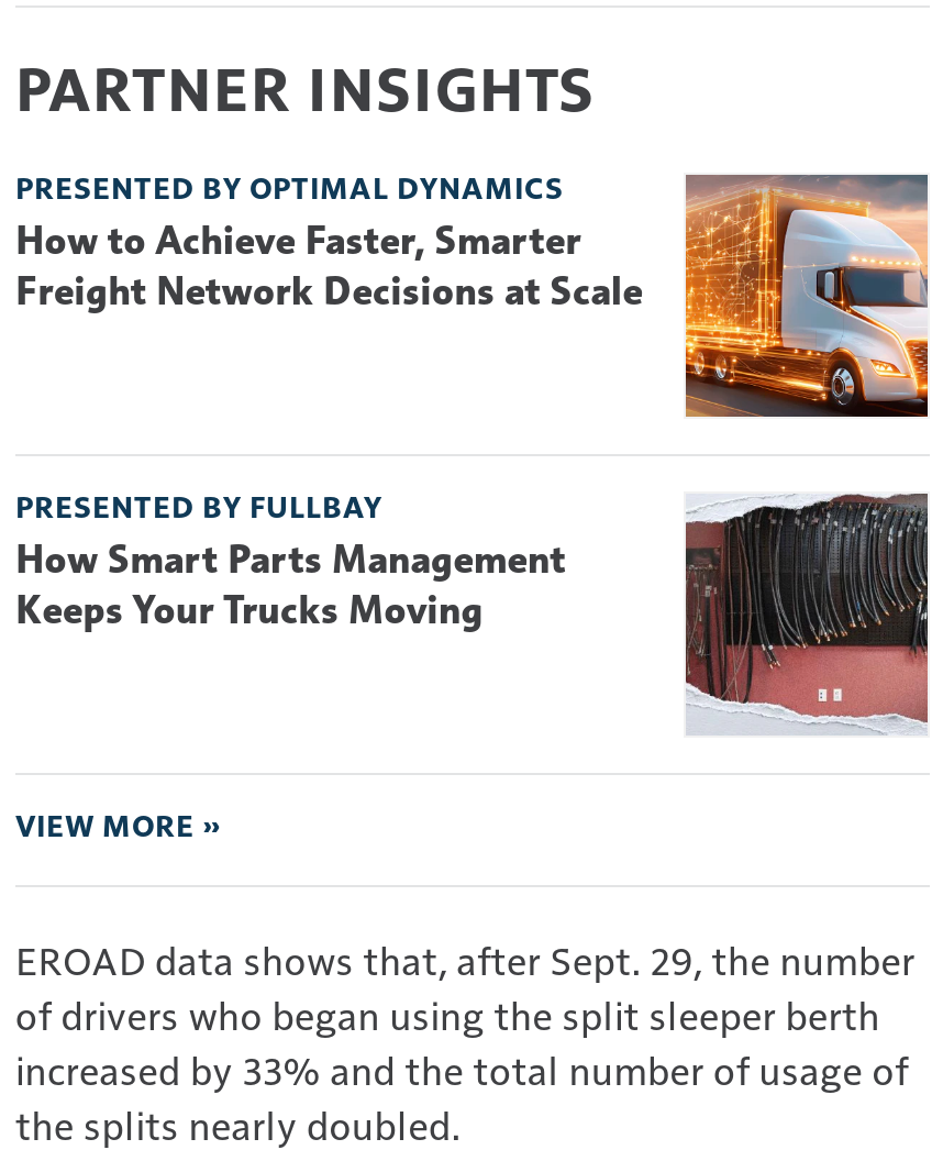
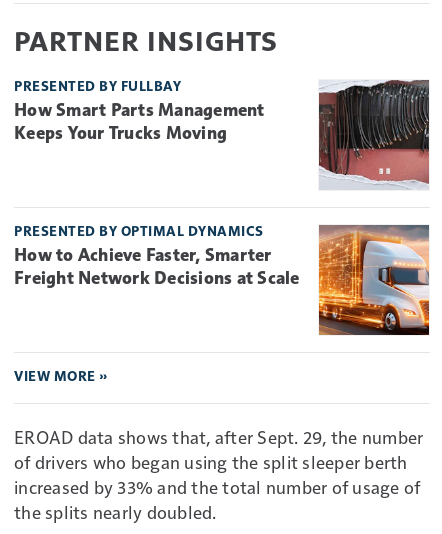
moved [15,169,930,420] -> [14,222,430,336]: [image] | PRESENTED BY OPTIMAL DYNAMICS | How to Achieve Faster, Smarter | Freight Network Decisions at Scale
moved [15,487,566,635] -> [14,77,264,144]: PRESENTED BY FULLBAY | How Smart Parts Management | Keeps Your Trucks Moving

